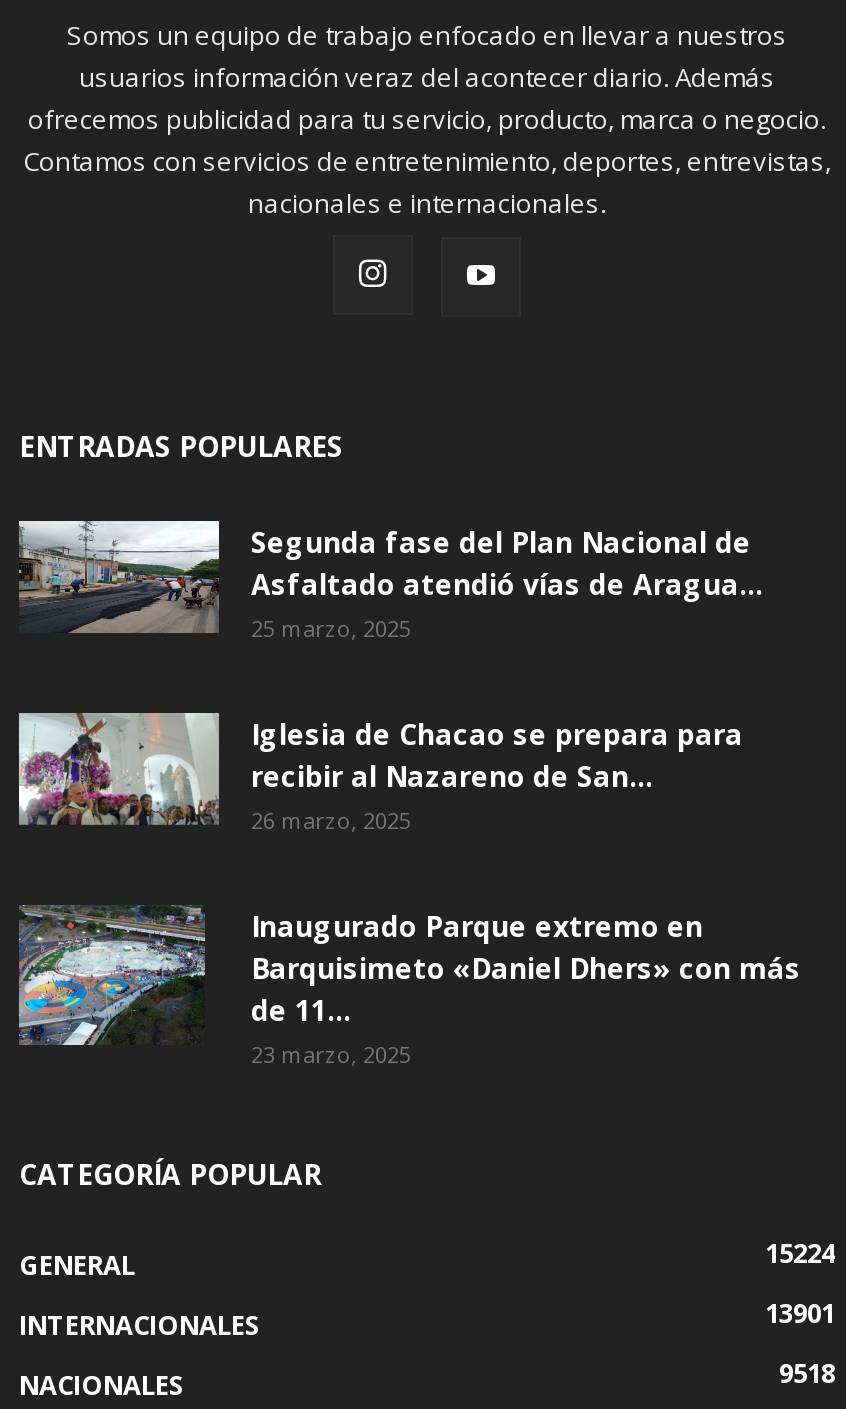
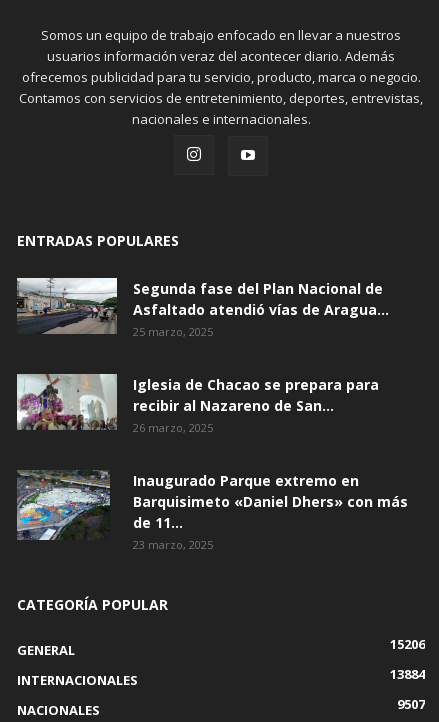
[765,1235,835,1271] 15224 -> [390,635,425,653] 15206
[765,1295,835,1331] 13901 -> [390,665,425,683] 13884
[779,1355,835,1391] 9518 -> [397,695,425,713] 9507

